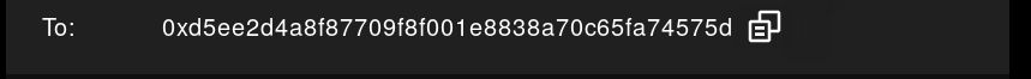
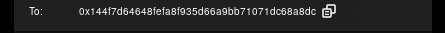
[162,8,733,42] 0xd5ee2d4a8f87709f8f001e8838a70c65fa74575d -> [79,3,316,17] 0x144f7d64648fefa8f935d66a9bb71071dc68a8dc

